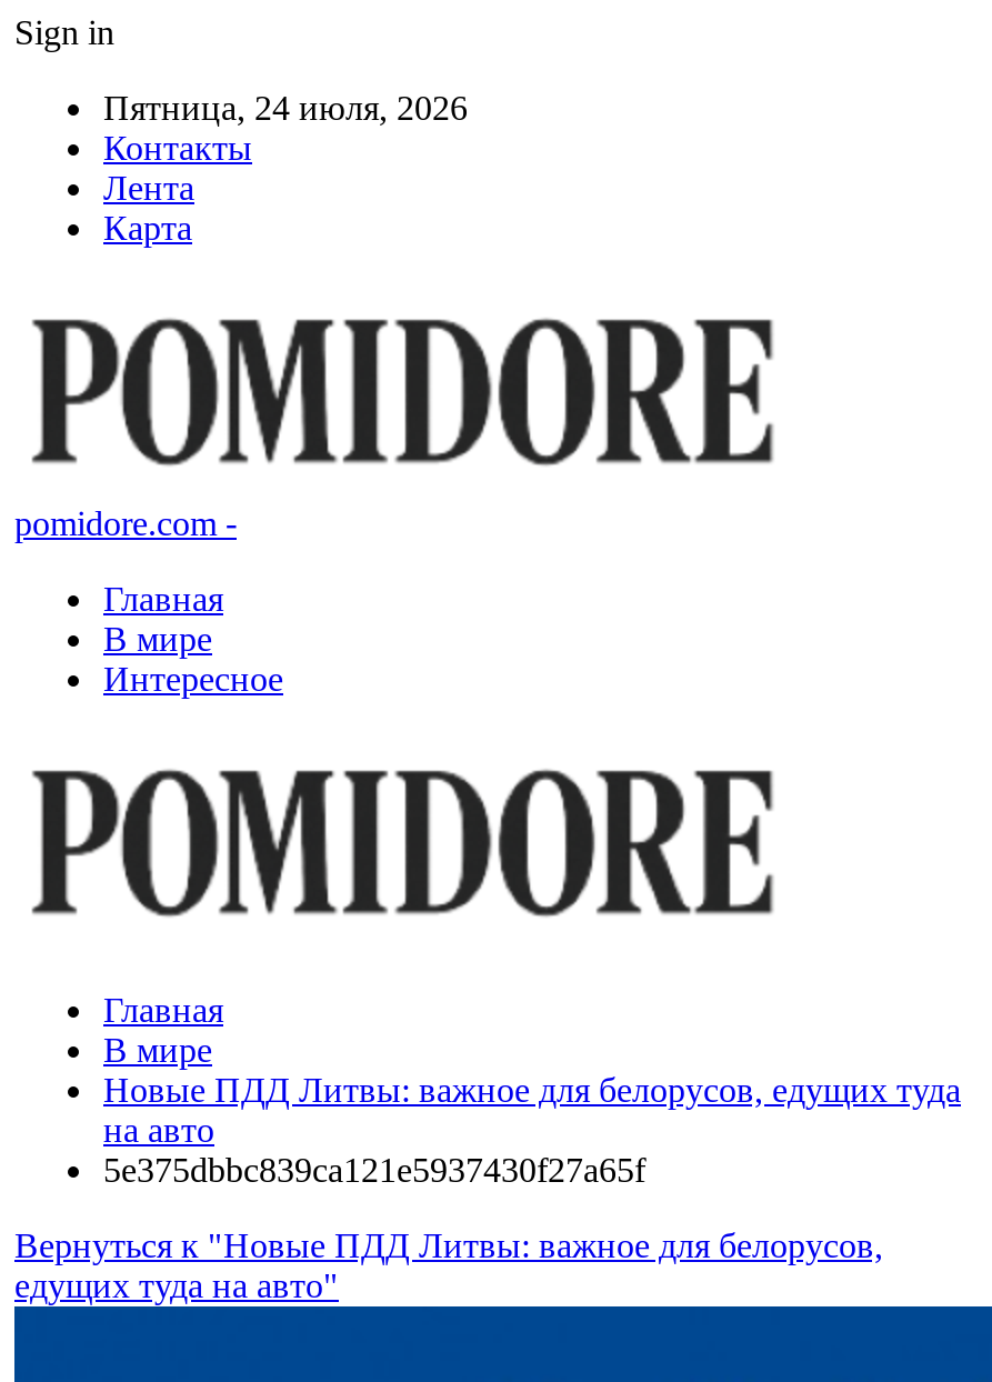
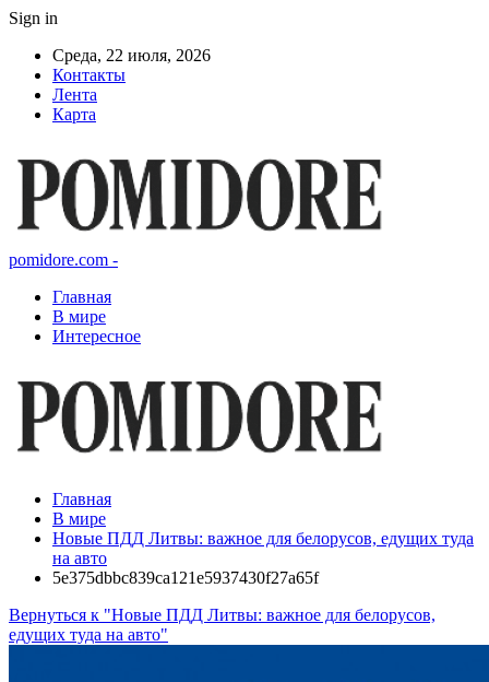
[103,89,468,127] Пятница, 24 июля, 2026 -> [52,46,211,64] Среда, 22 июля, 2026

